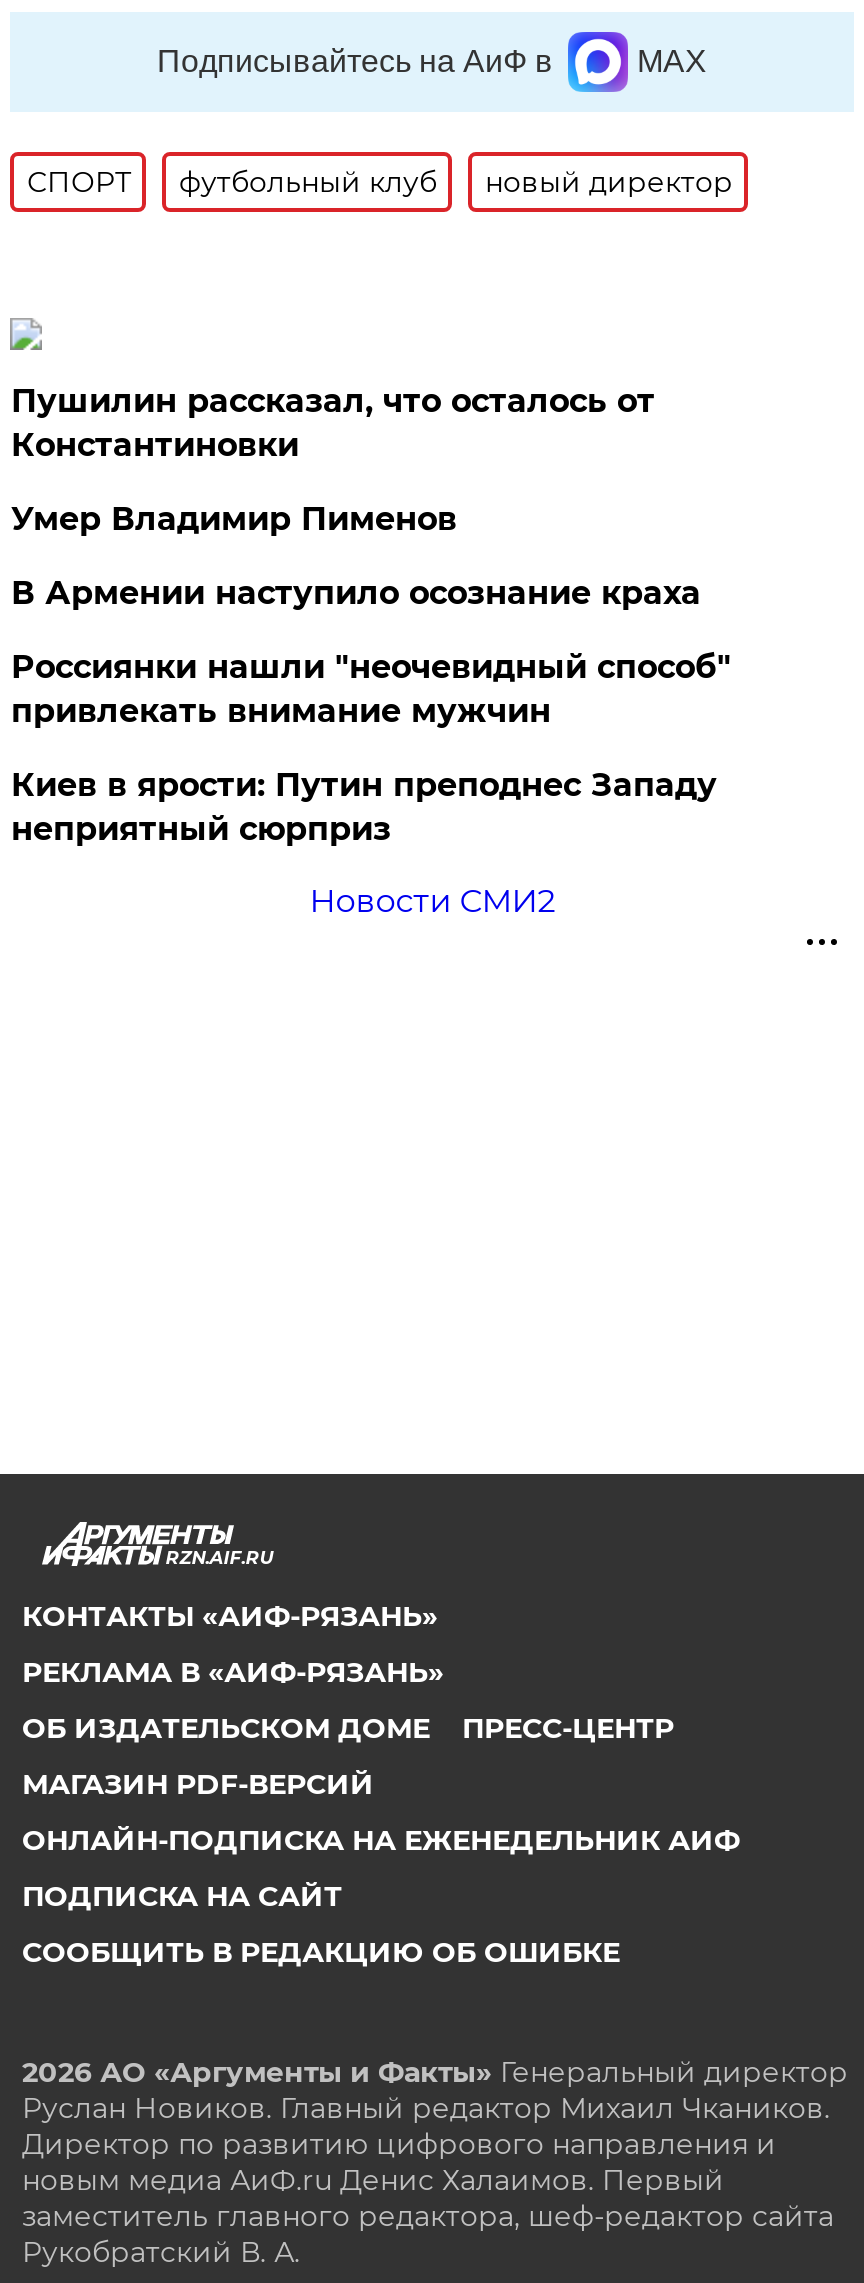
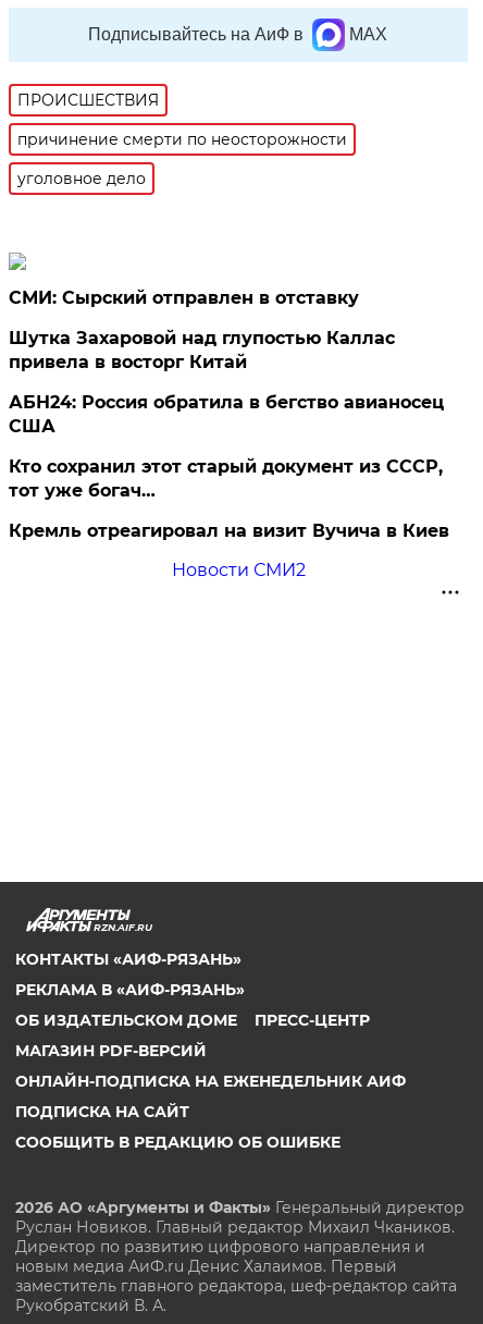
[27,164,733,200] СПОРТ | футбольный клуб | новый директор -> [18,90,347,188] ПРОИСШЕСТВИЯ | причинение смерти по неосторожности | уголовное дело
[11,382,731,848] Пушилин рассказал, что осталось от | Константиновки | Умер Владимир Пименов | В Армении наступило осознание краха | Россиянки нашли "неочевидный способ" | привлекать внимание мужчин | Киев в ярости: Путин преподнес Западу | неприятный сюрприз -> [9,287,450,541] СМИ: Сырский отправлен в отставку | Шутка Захаровой над глупостью Каллас | привела в восторг Китай | АБН24: Россия обратила в бегство авианосец | США | Кто сохранил этот старый документ из СССР, | тот уже богач… | Кремль отреагировал на визит Вучича в Киев

